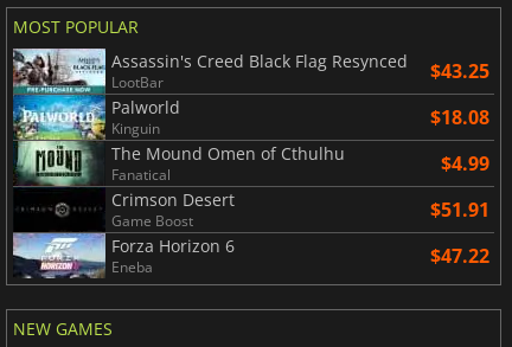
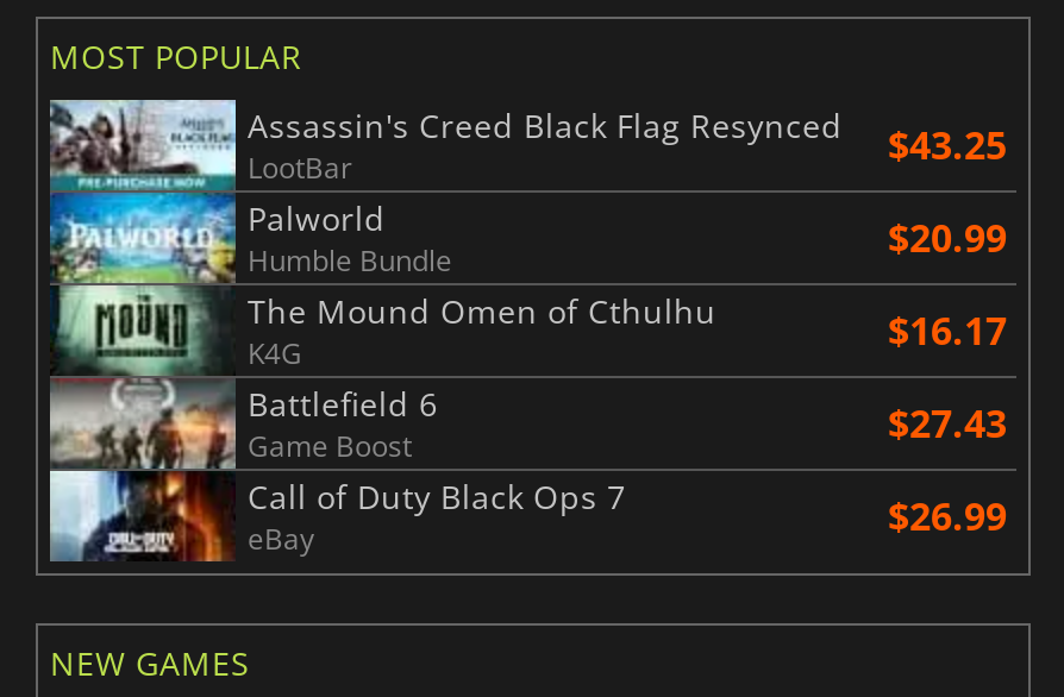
[111,104,489,138] Kinguin | $18.08 -> [248,211,1007,280] Humble Bundle | $20.99
[111,150,489,185] Fanatical | $4.99 -> [248,304,1007,373] K4G | $16.17
[13,186,235,279] [image] | Crimson Desert -> [48,376,438,564] [image] | Battlefield 6
[430,196,489,222] $51.91 -> [888,397,1007,449] $27.43
[111,234,489,277] Forza Horizon 6 | Eneba | $47.22 -> [248,473,1007,559] Call of Duty Black Ops 7 | eBay | $26.99

